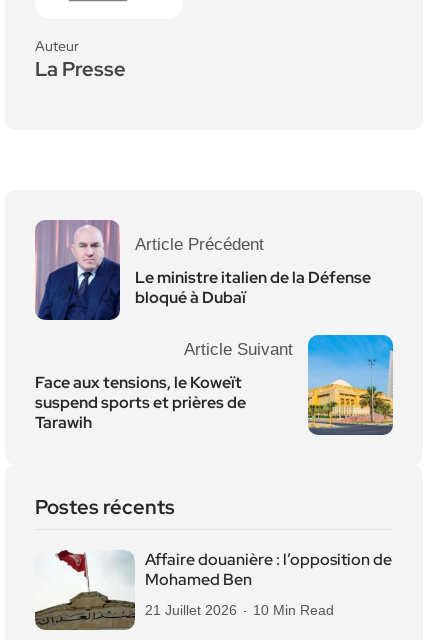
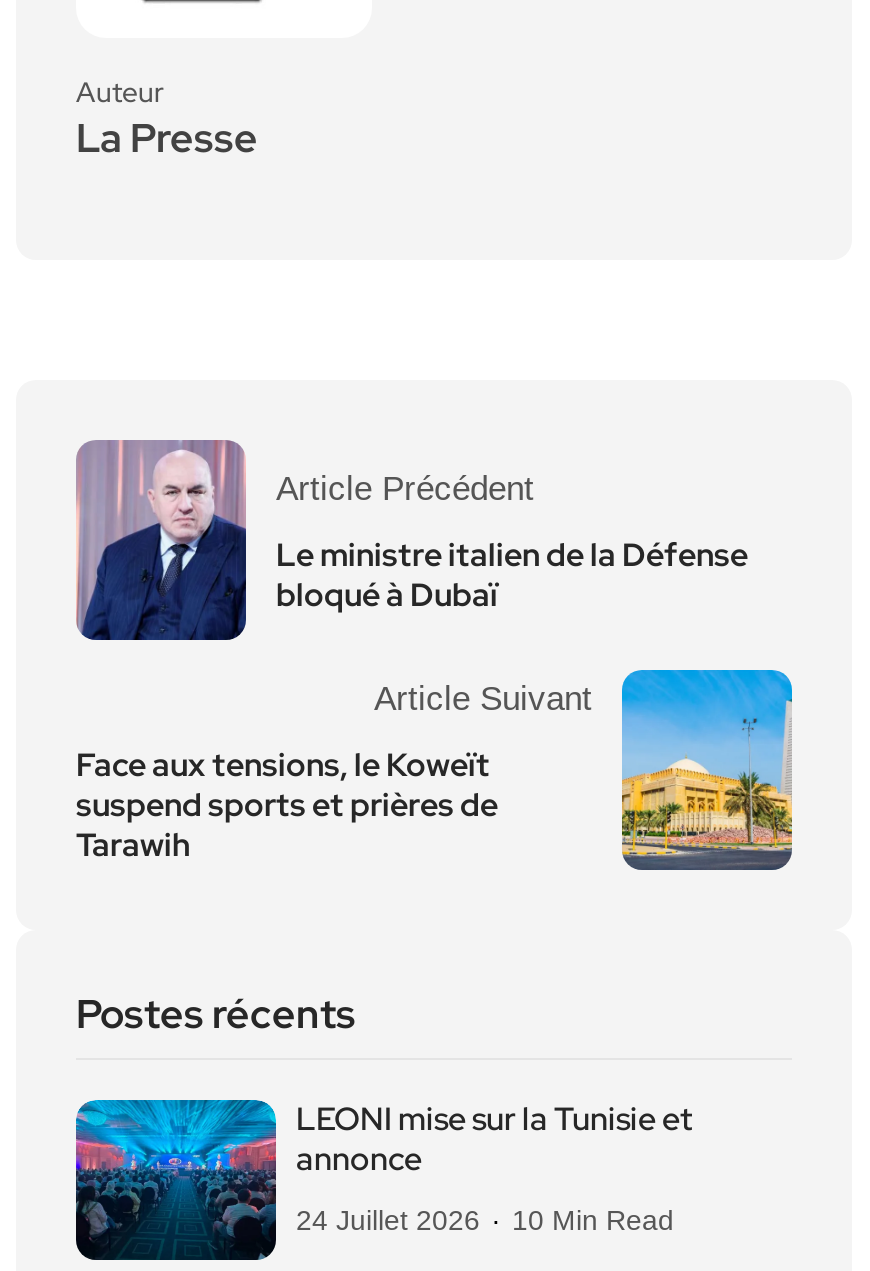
[34,549,392,631] [image] | Affaire douanière : l’opposition de | Mohamed Ben -> [74,1098,692,1262] [image] | LEONI mise sur la Tunisie et | annonce
[145,602,334,618] 21 Juillet 2026 10 Min Read -> [296,1205,674,1237] 24 Juillet 2026 10 Min Read

